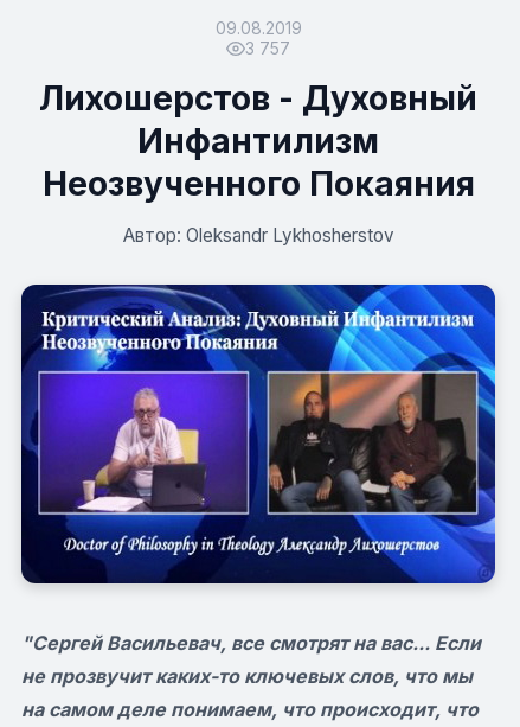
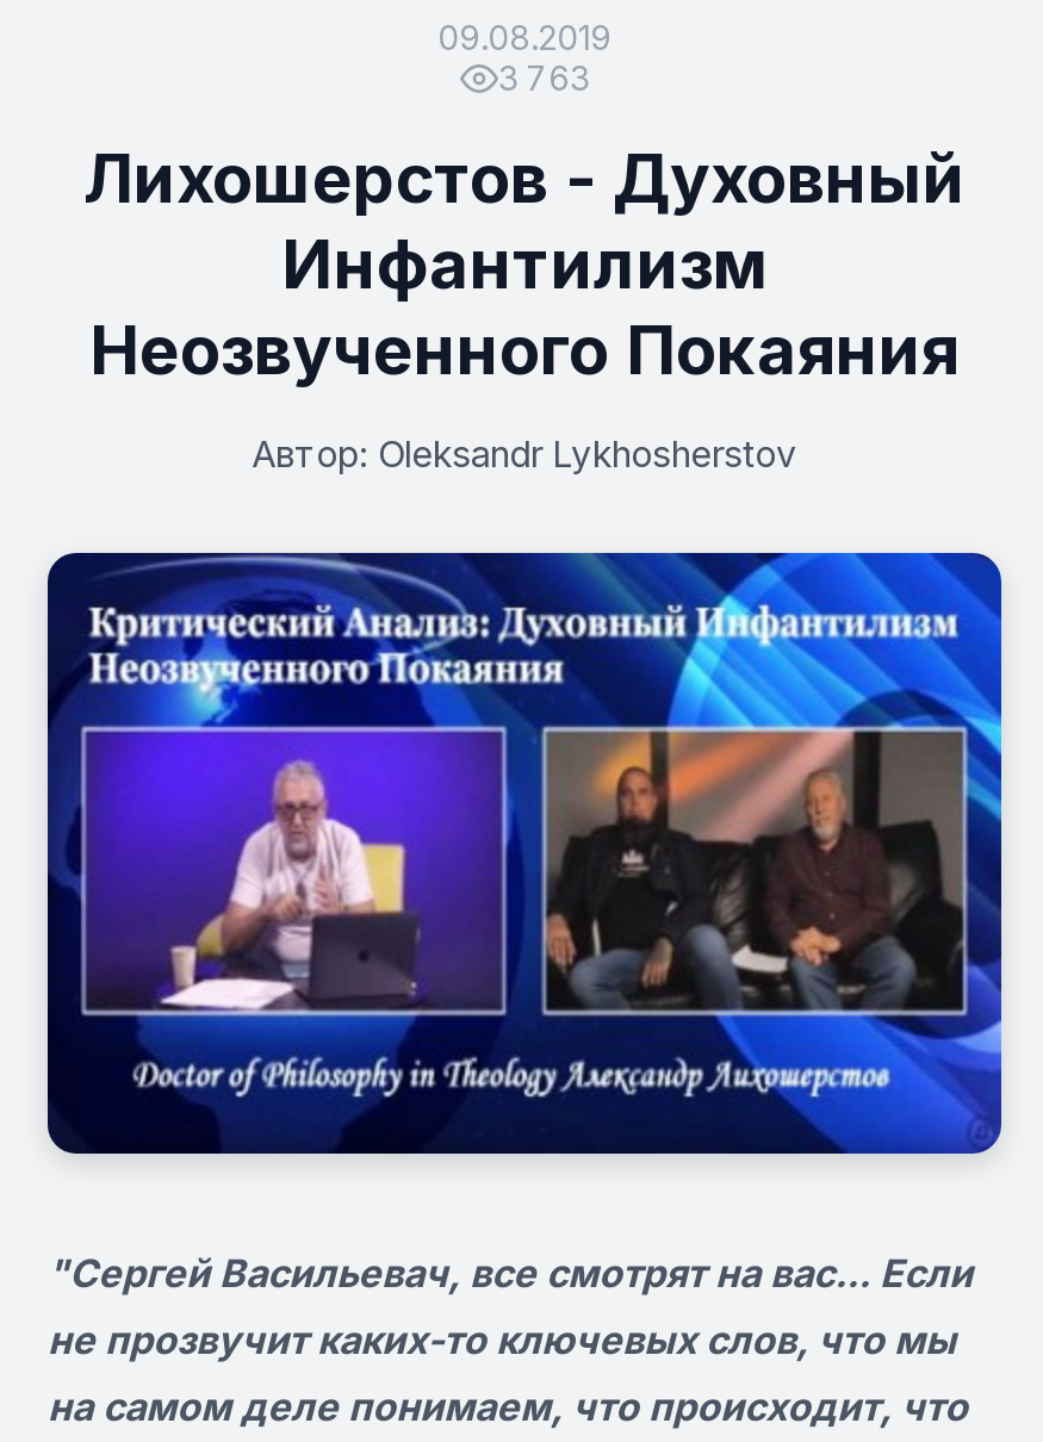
[245,38,290,58] 3 757 -> [498,57,589,98] 3 763

